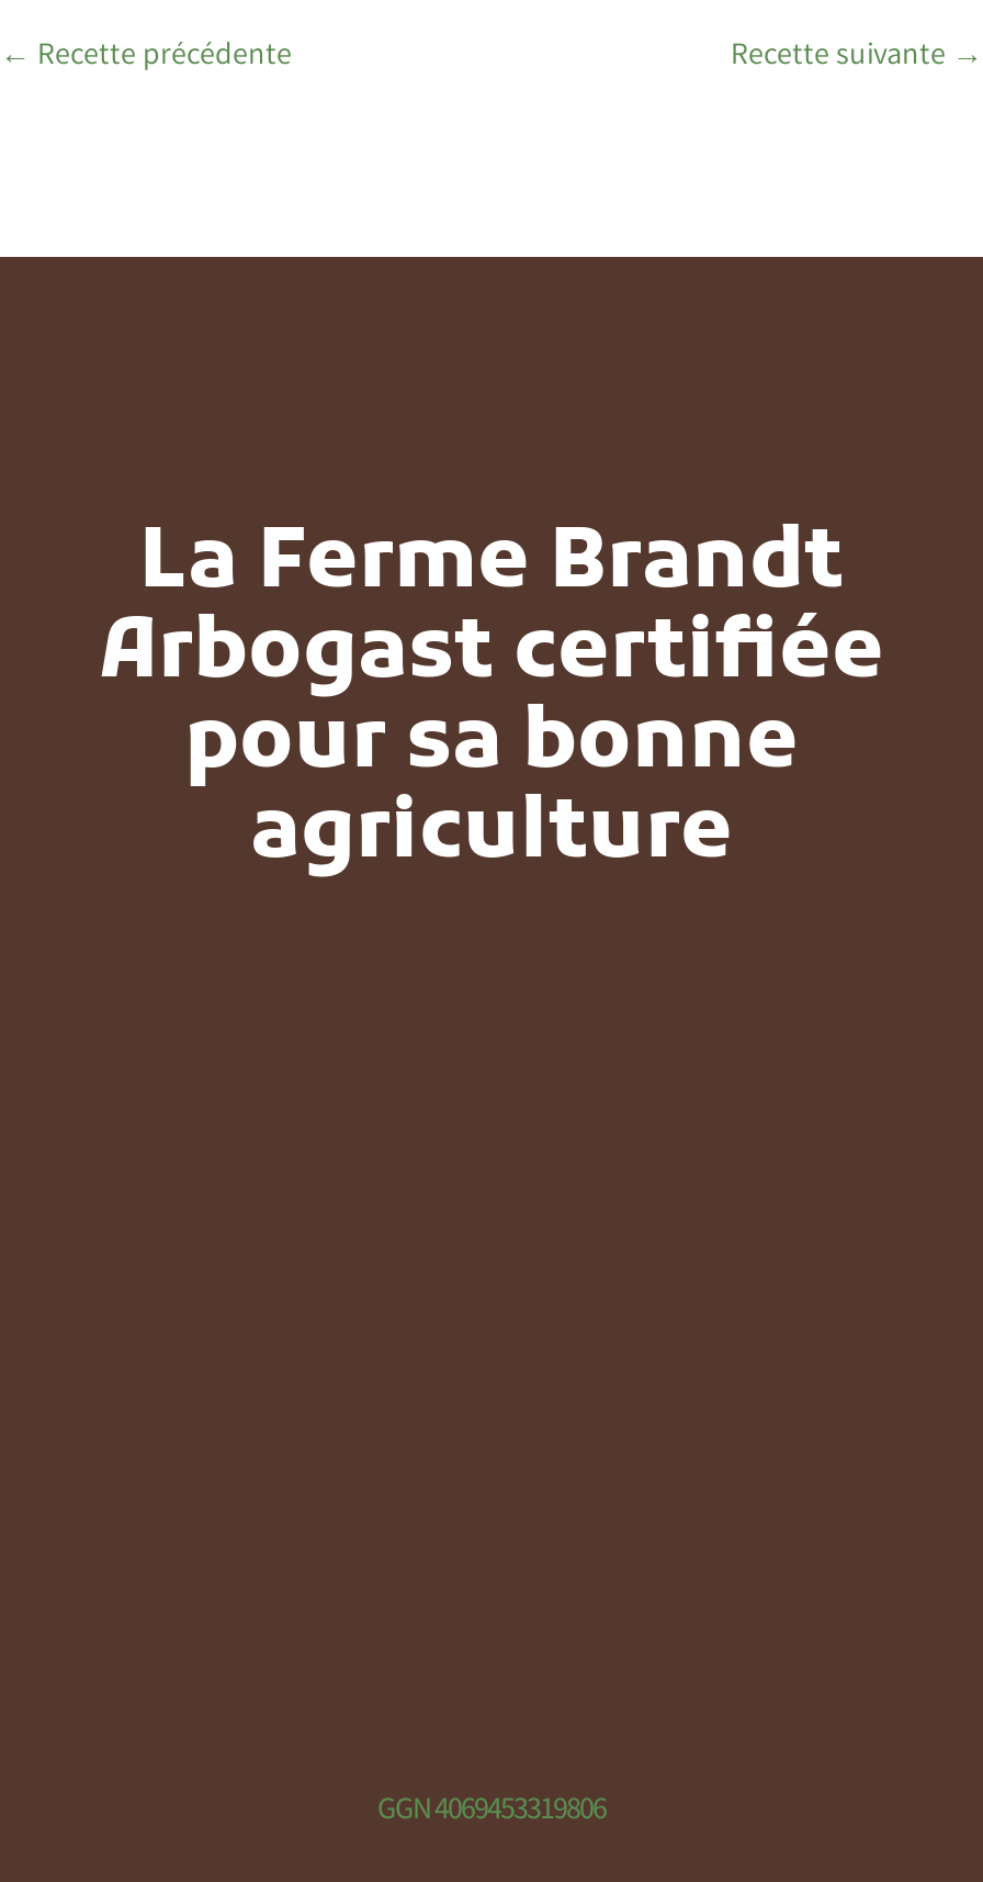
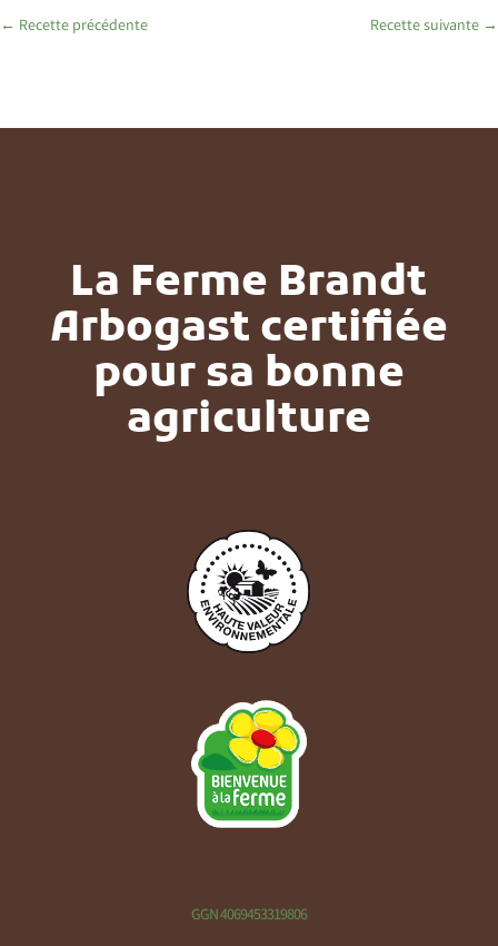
none -> [187,530,310,653] [image]
none -> [190,699,308,829] [image]

